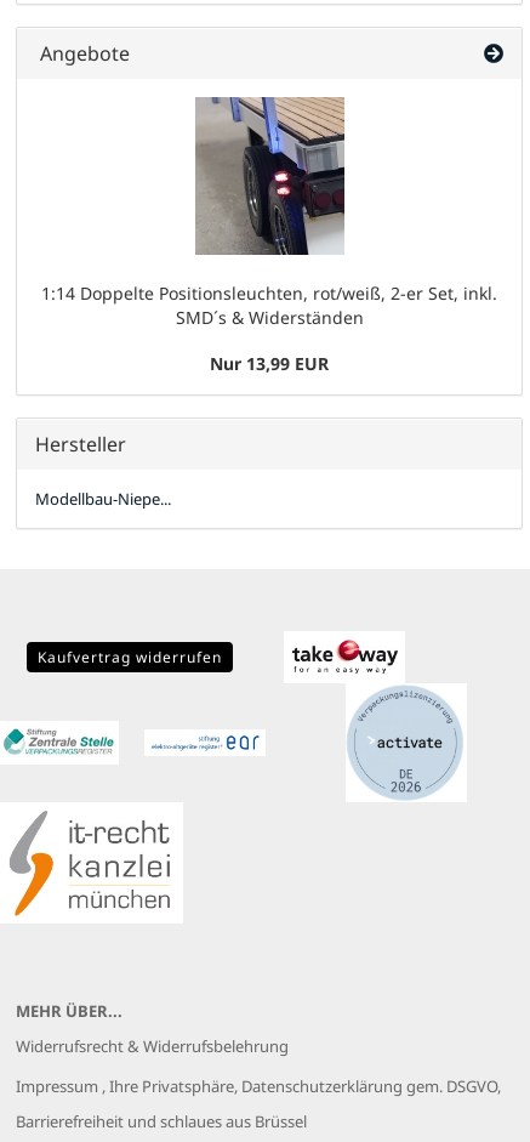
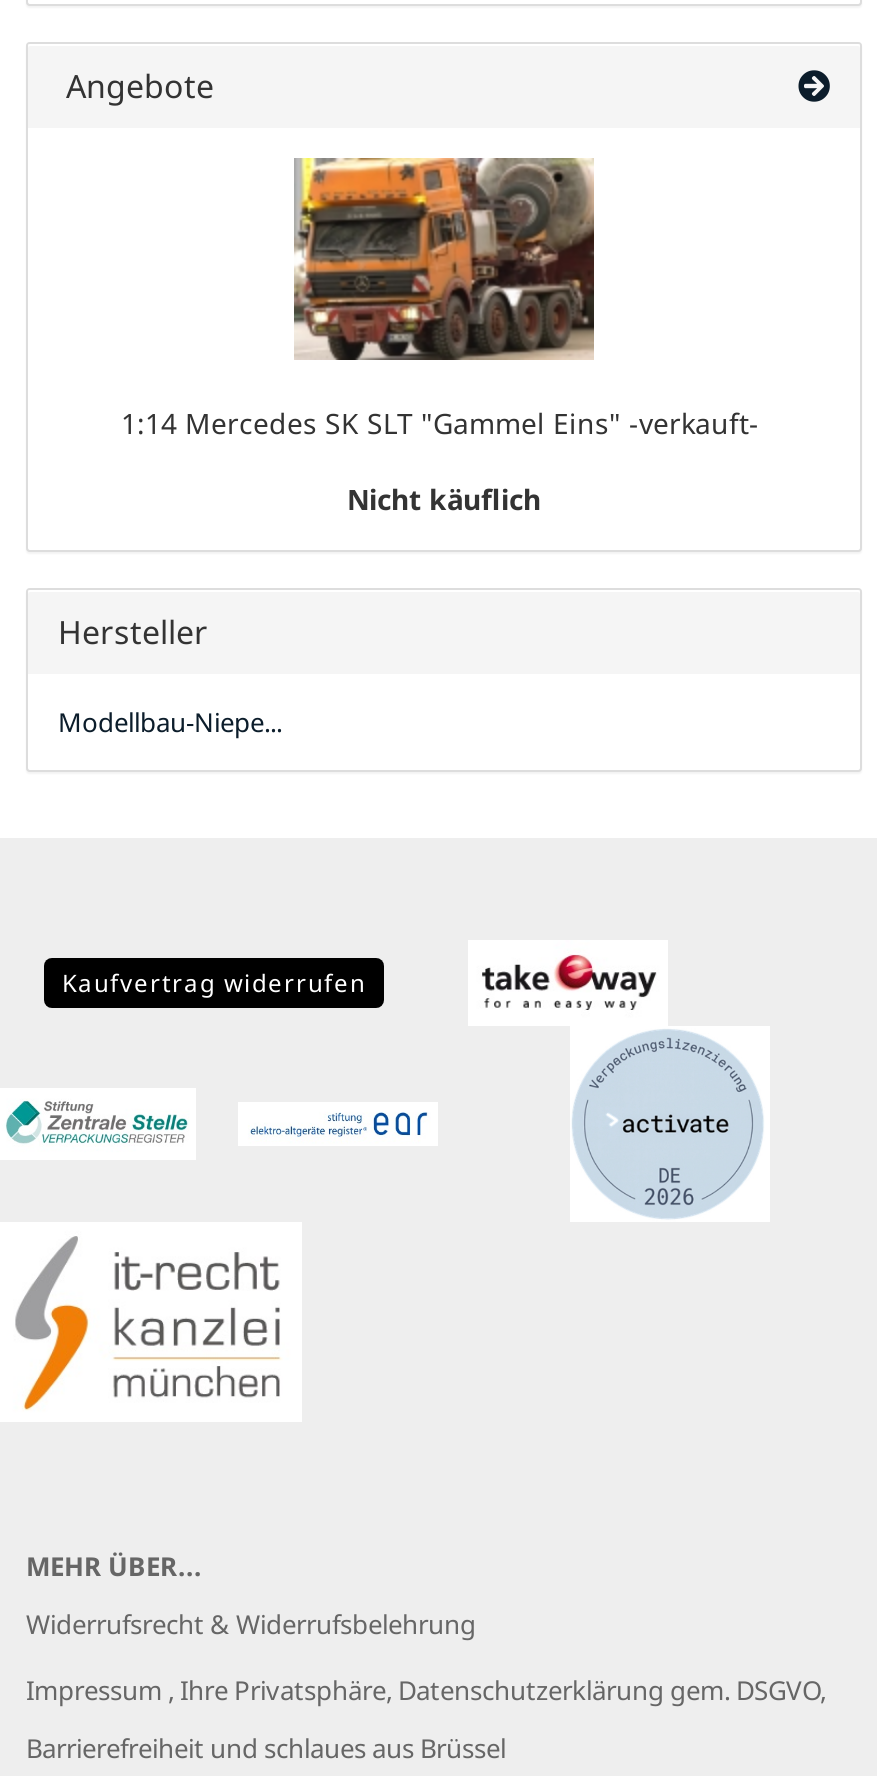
[41,96,497,329] [image] | 1:14 Doppelte Positionsleuchten, rot/weiß, 2-er Set, inkl. | SMD´s & Widerständen -> [121,156,767,442] [image] | 1:14 Mercedes SK SLT "Gammel Eins" -verkauft-
[210,352,329,375] Nur 13,99 EUR -> [347,480,541,518] Nicht käuflich

